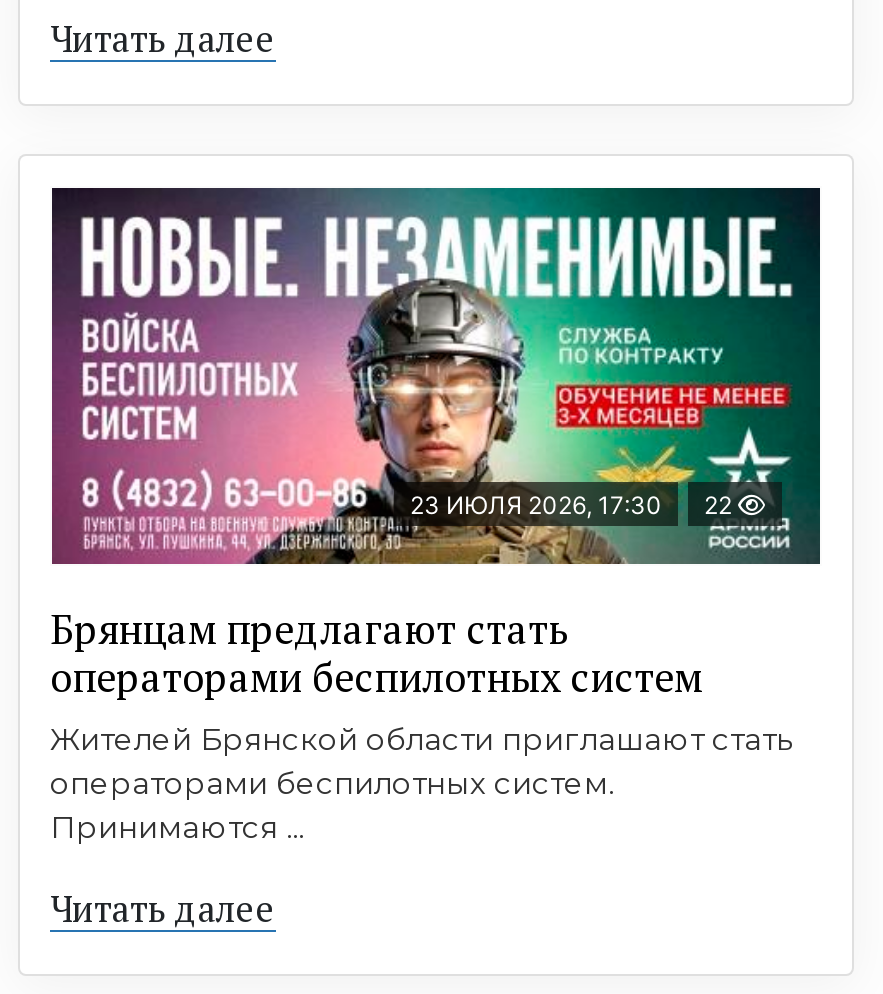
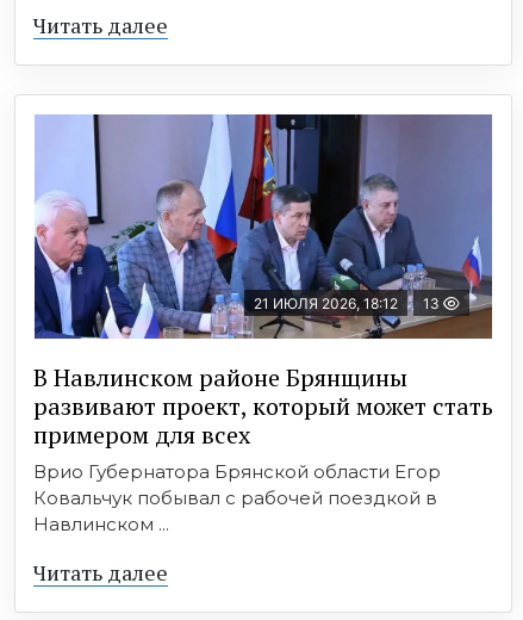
[50,186,822,564] [image] | 23 ИЮЛЯ 2026, 17:30 | 22 -> [33,113,493,340] [image] | 21 ИЮЛЯ 2026, 18:12 | 13
[50,602,792,846] Брянцам предлагают стать | оперaторами бeспилoтных систeм | Жителей Брянской области приглашают стать | операторами беспилотных систем. | Принимаются ... -> [33,361,493,535] В Навлинском районе Брянщины | развивают проект, который может стать | примером для всех | Врио Губернатора Брянской области Егор | Ковальчук побывал с рабочей поездкой в | Навлинском ...

